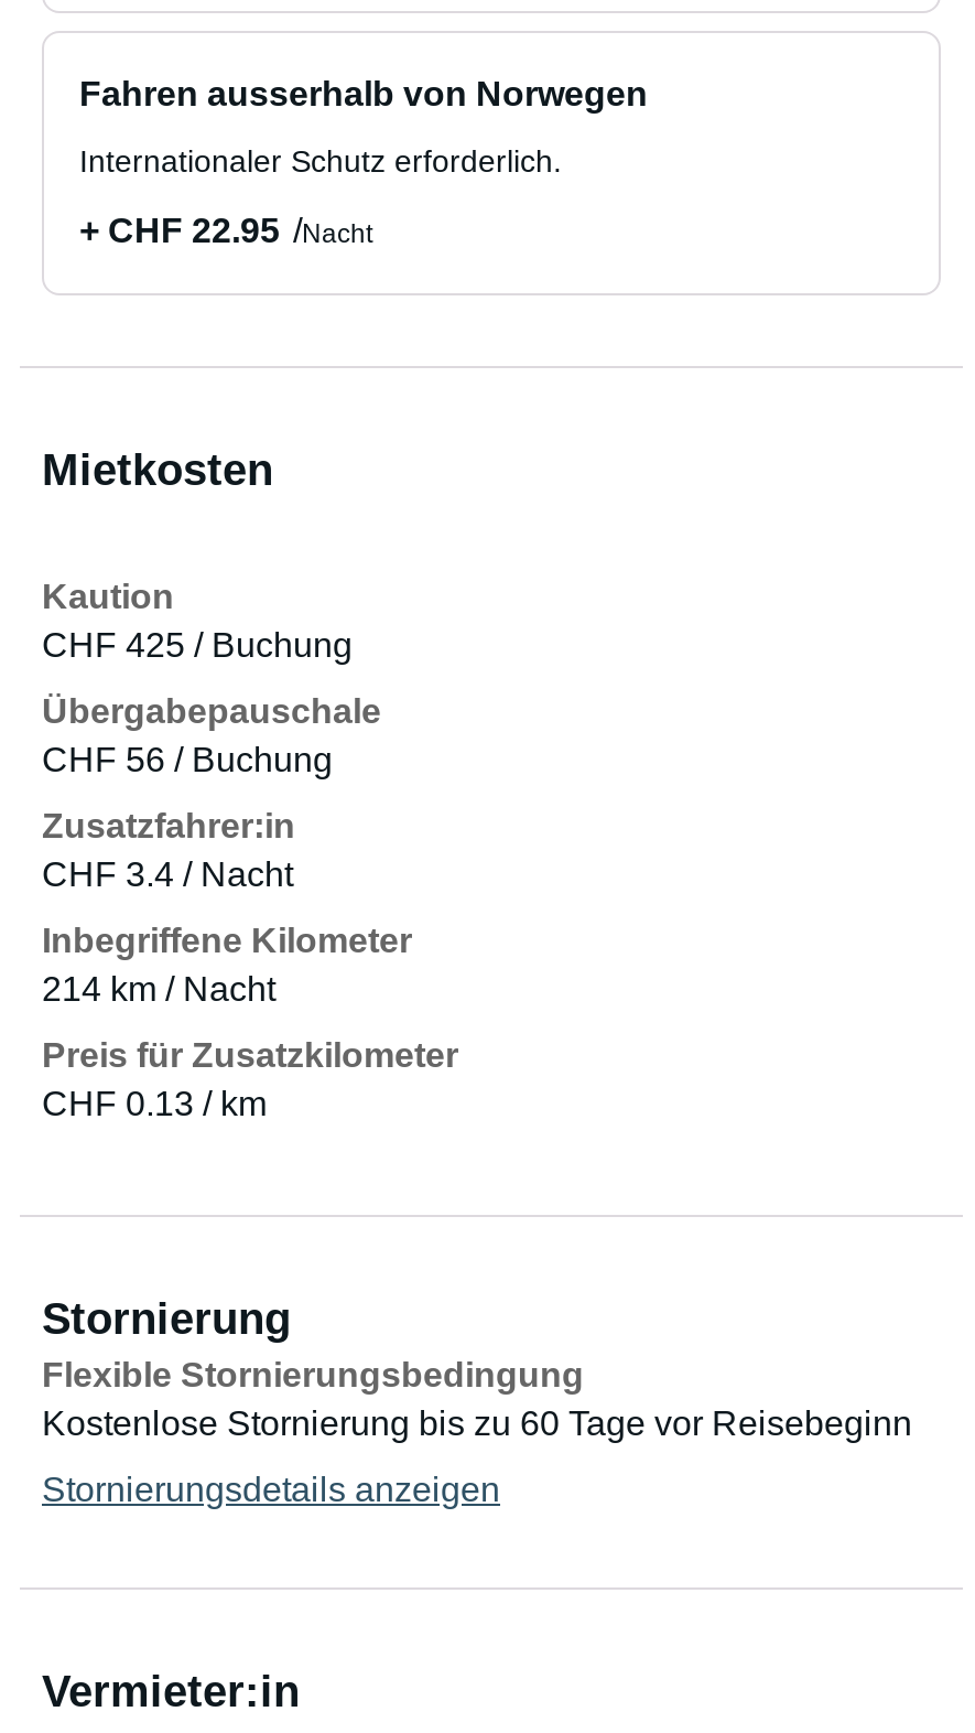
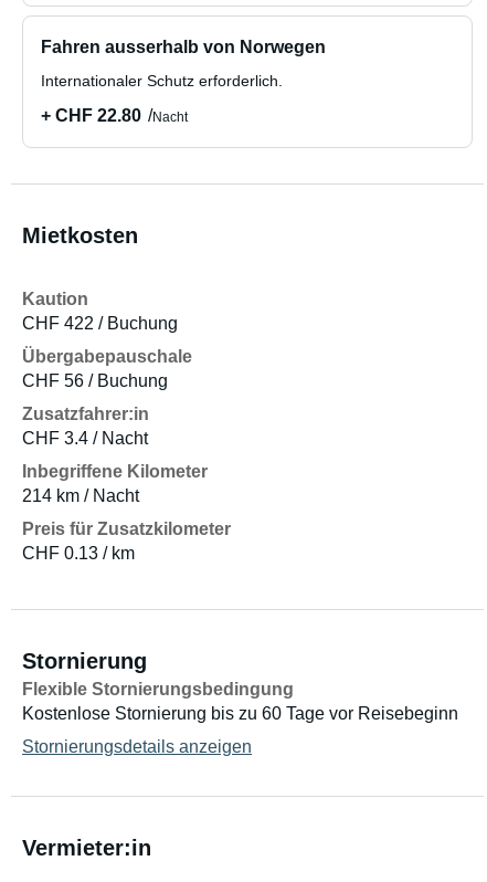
[79,212,372,249] + CHF 22.95 Nacht -> [41,106,188,125] + CHF 22.80 Nacht
[42,626,353,664] CHF 425 / Buchung -> [22,314,178,333] CHF 422 / Buchung

